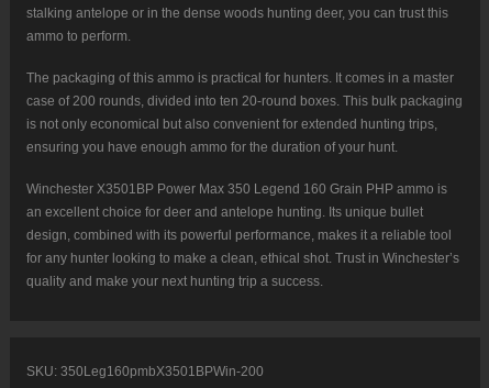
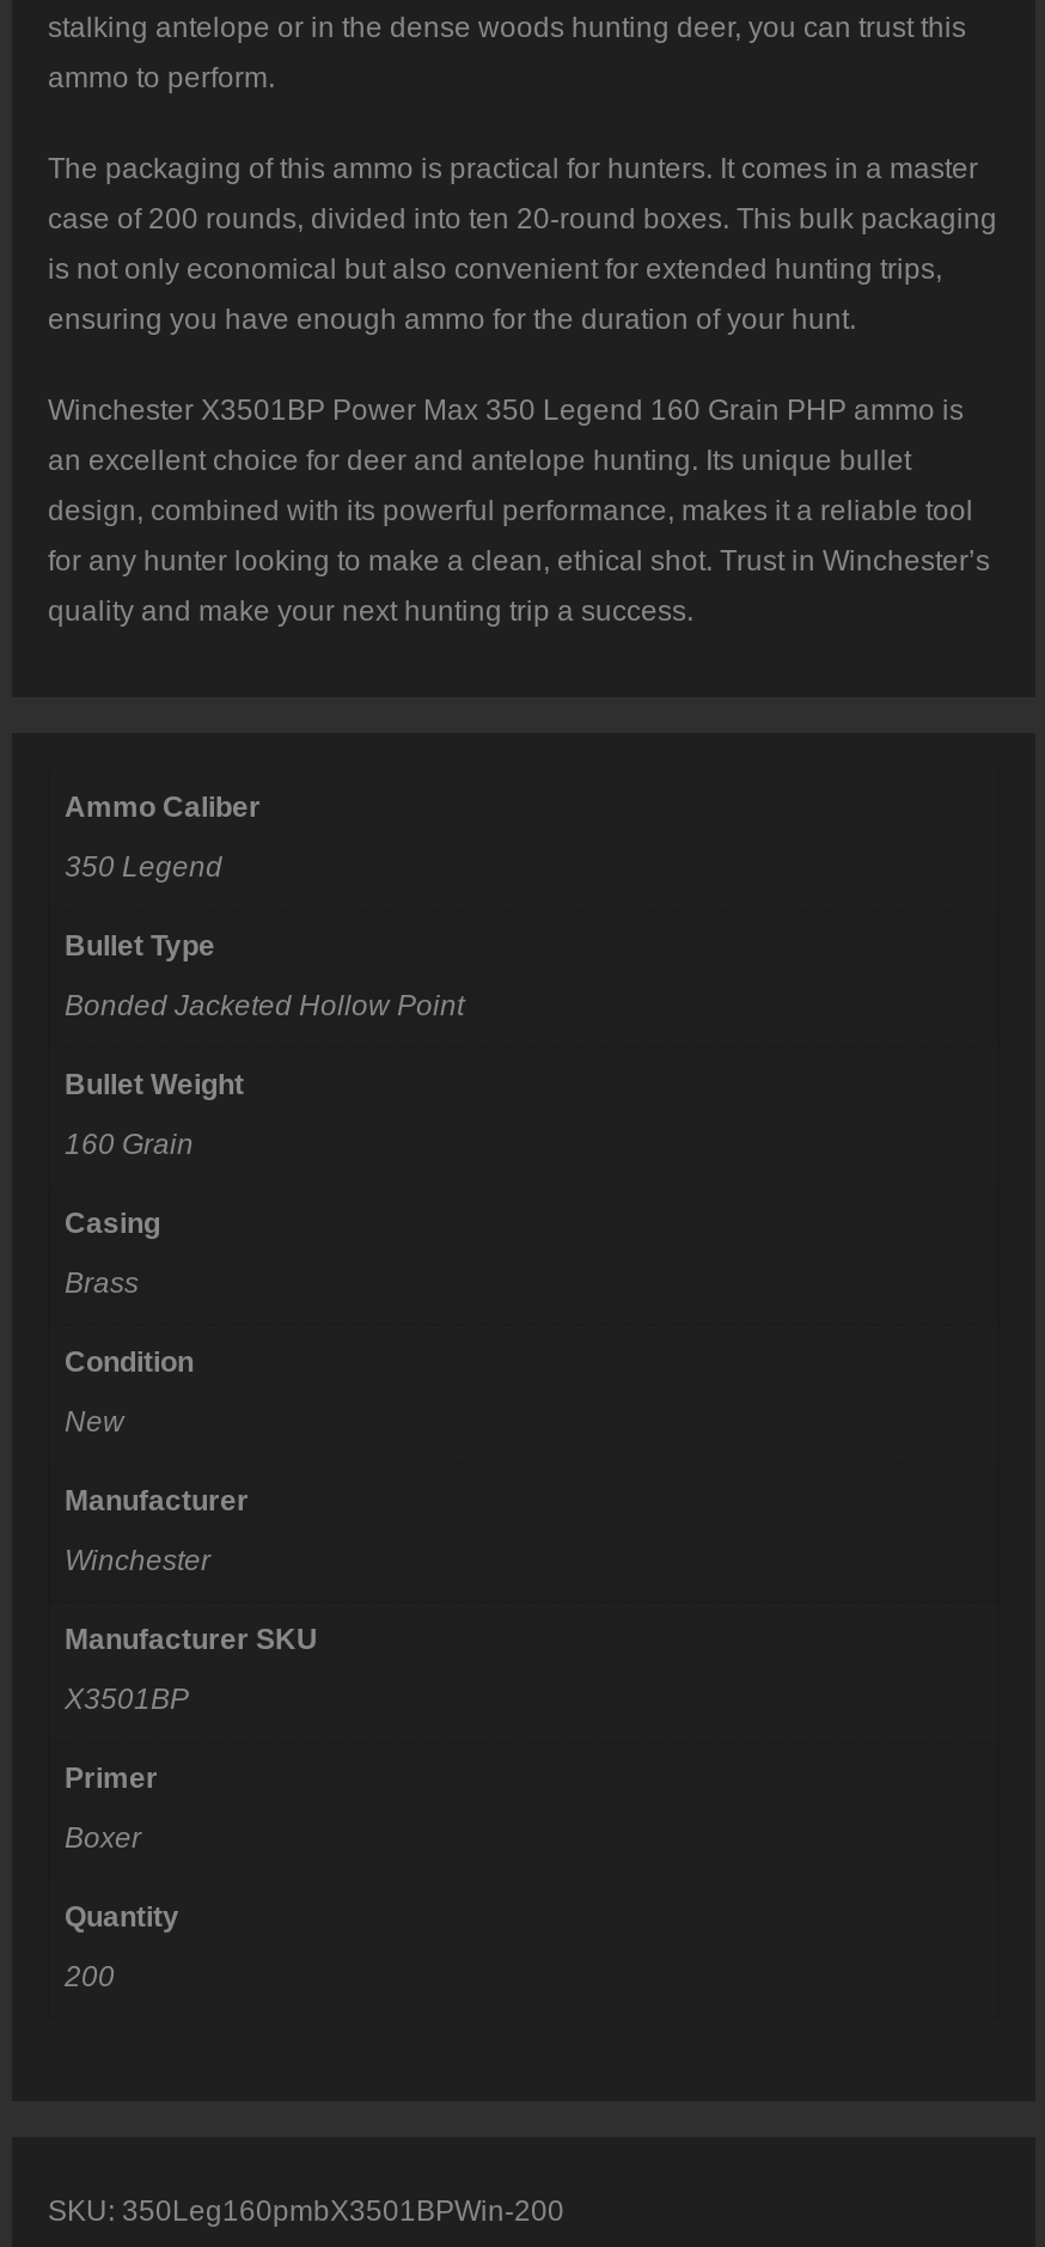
none -> [65,789,464,1993] Ammo Caliber | 350 Legend | Bullet Type | Bonded Jacketed Hollow Point | Bullet Weight | 160 Grain | Casing | Brass | Condition | New | Manufacturer | Winchester | Manufacturer SKU | X3501BP | Primer | Boxer | Quantity | 200

